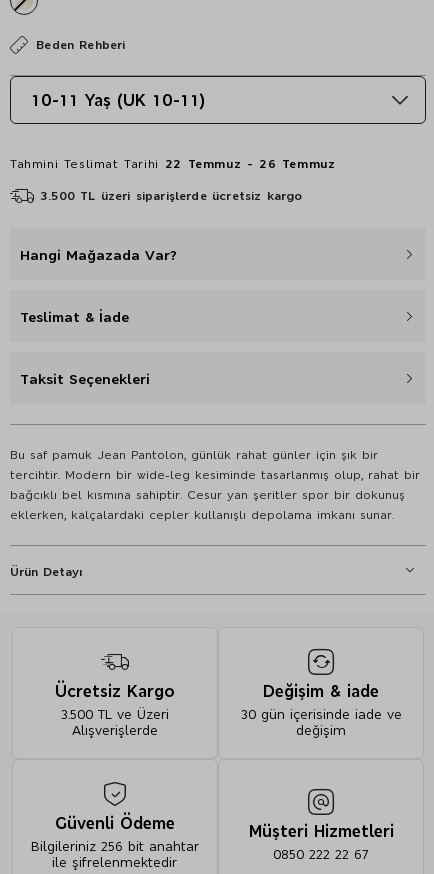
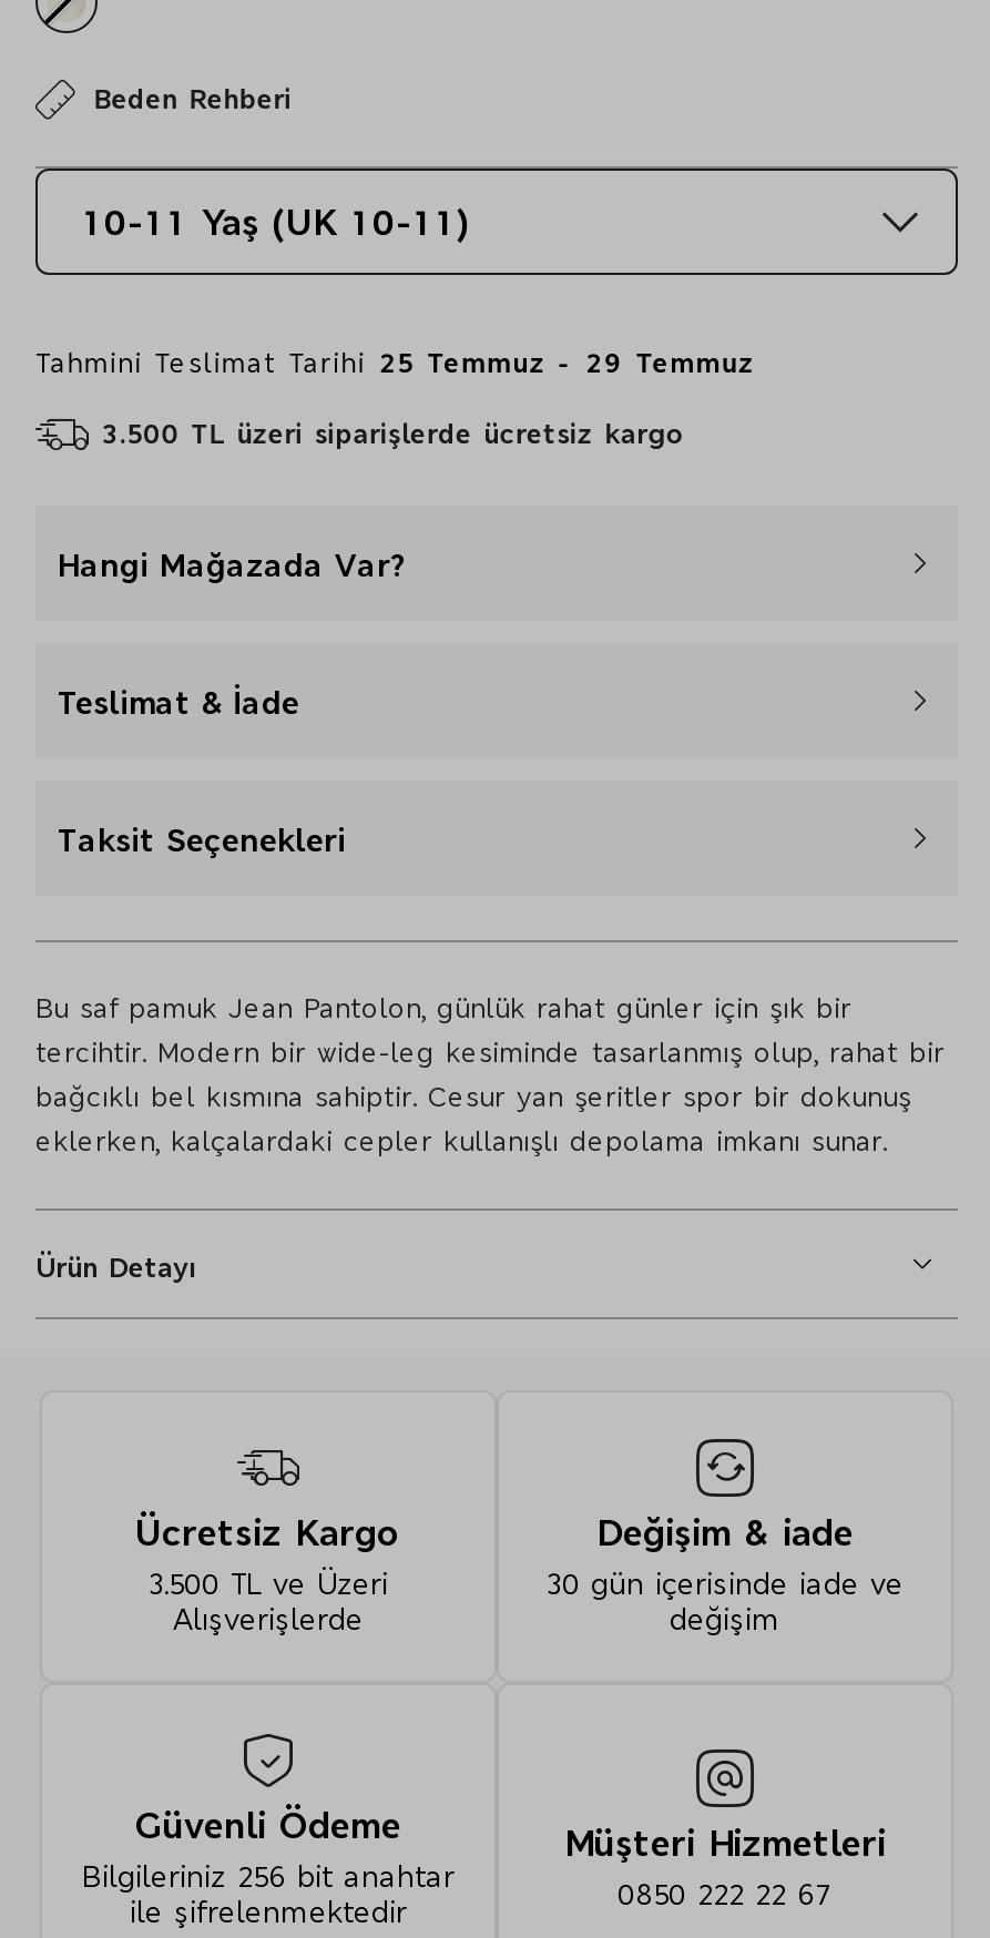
[10,156,335,172] Tahmini Teslimat Tarihi 22 Temmuz - 26 Temmuz -> [35,347,755,382] Tahmini Teslimat Tarihi 25 Temmuz - 29 Temmuz

